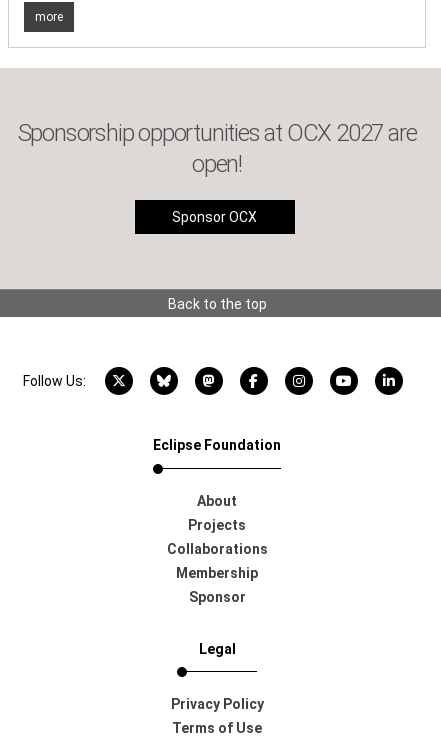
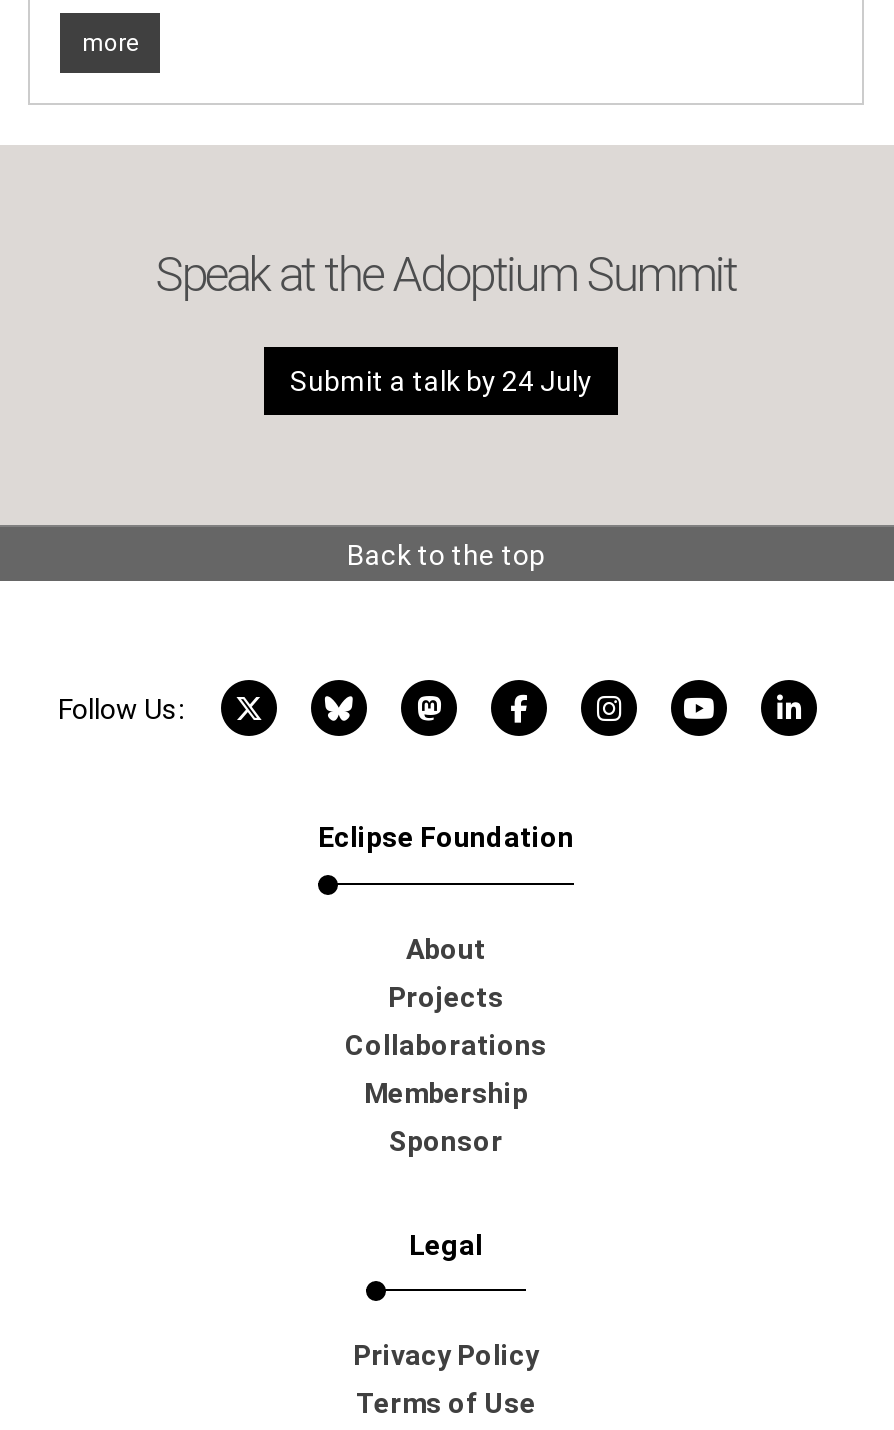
[18,119,416,178] Sponsorship opportunities at OCX 2027 are | open! -> [156,247,736,303] Speak at the Adoptium Summit
[172,209,257,225] Sponsor OCX -> [290,365,592,397] Submit a talk by 24 July

